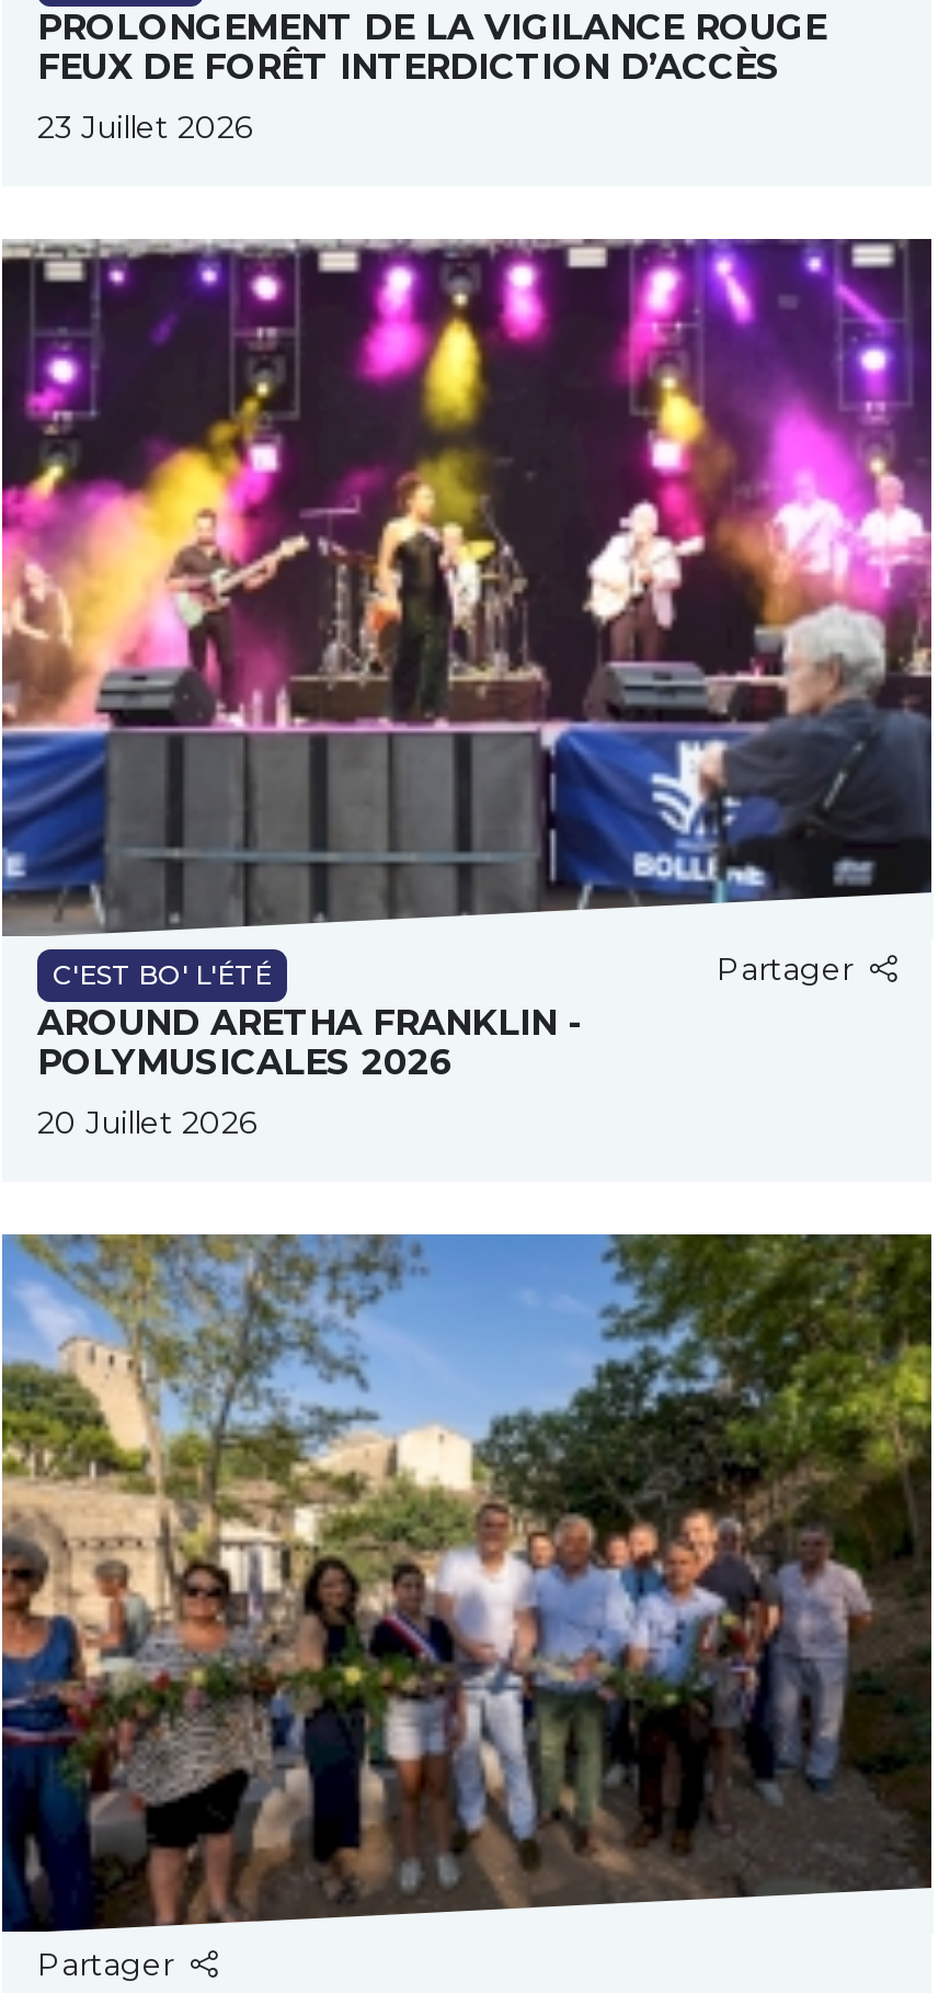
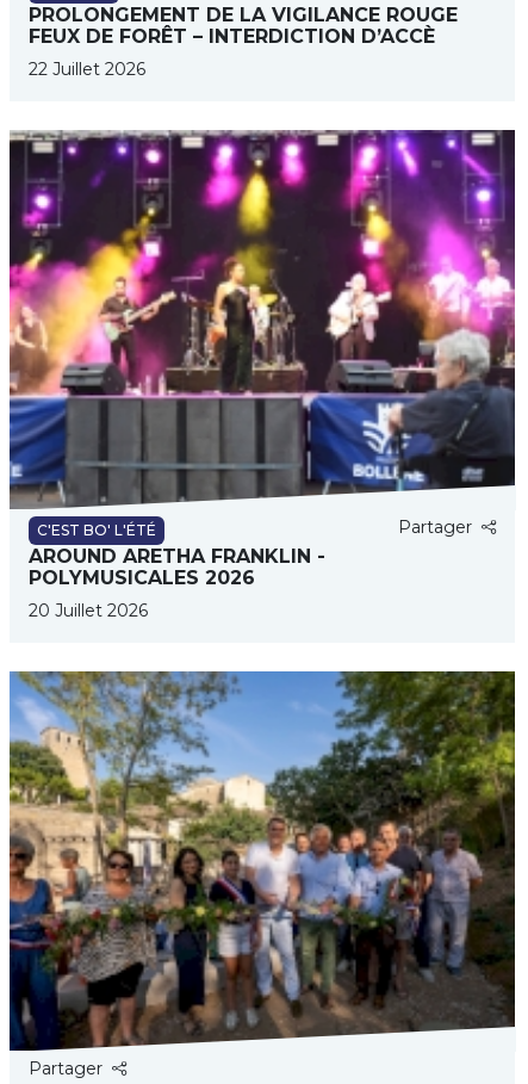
[37,46,780,88] FEUX DE FORÊT INTERDICTION D’ACCÈS -> [29,25,435,48] FEUX DE FORÊT – INTERDICTION D’ACCÈ
[37,107,252,147] 23 Juillet 2026 -> [29,58,145,80] 22 Juillet 2026

